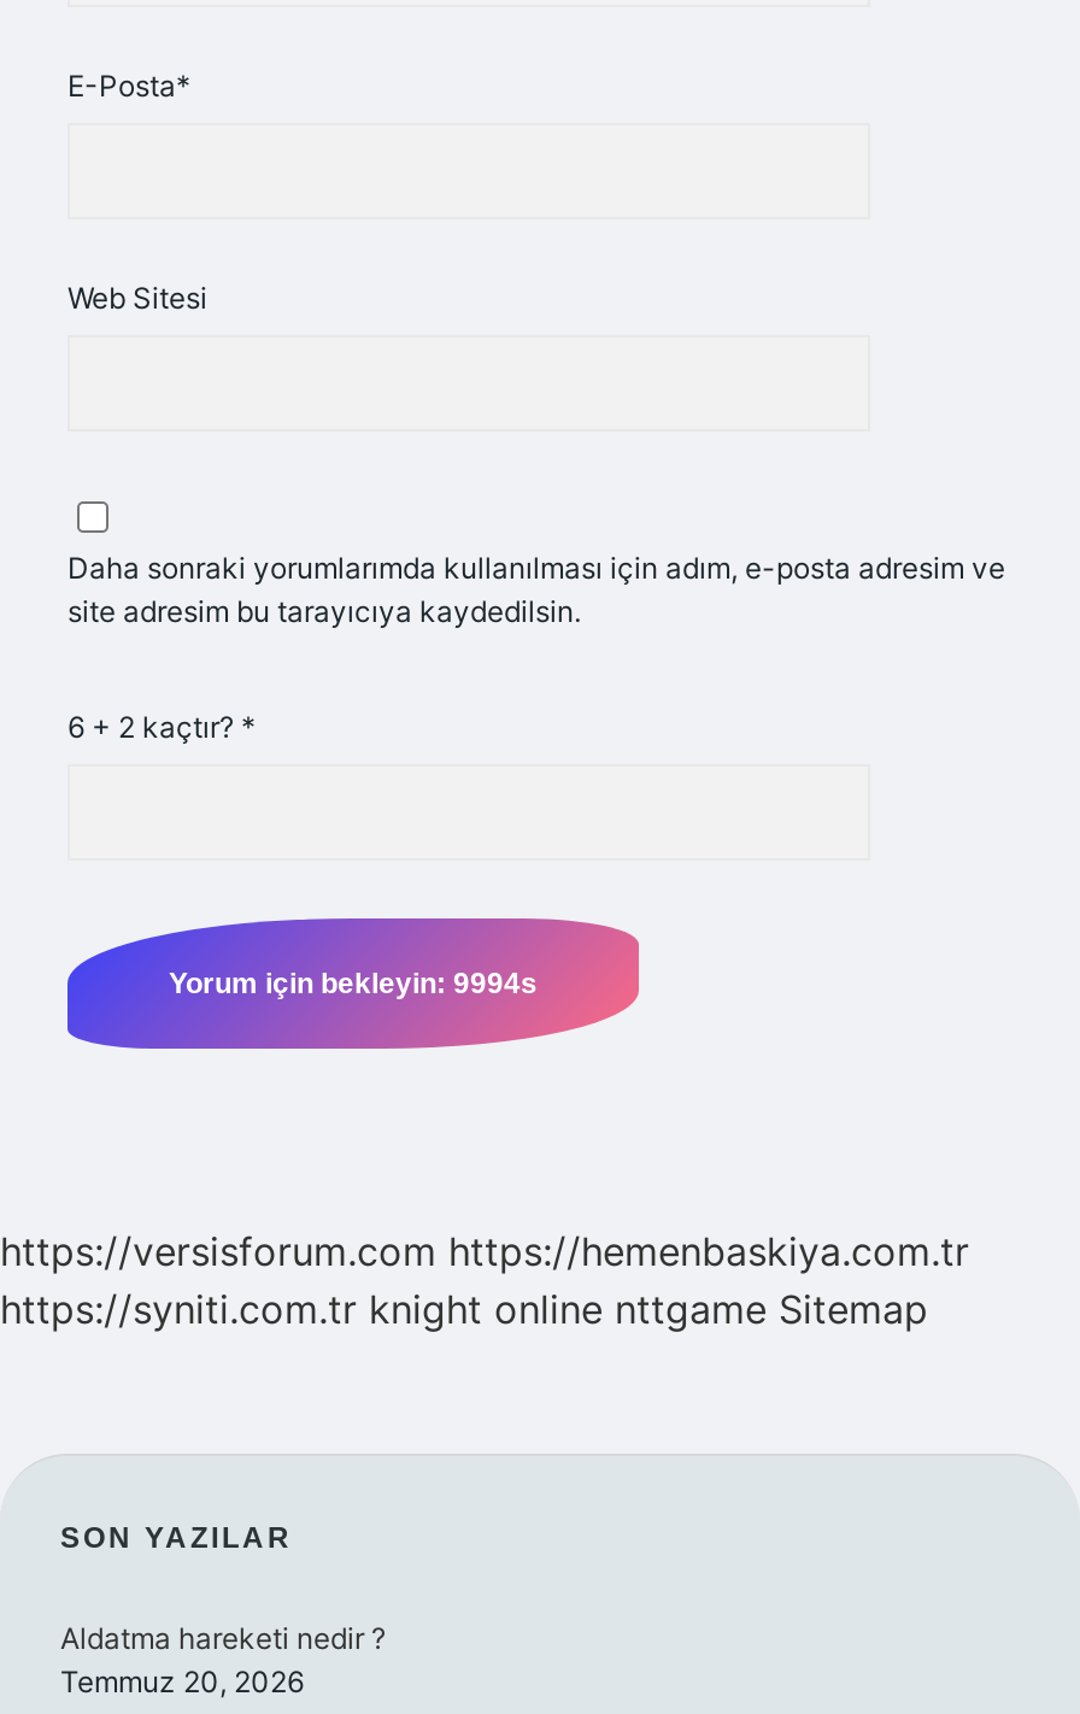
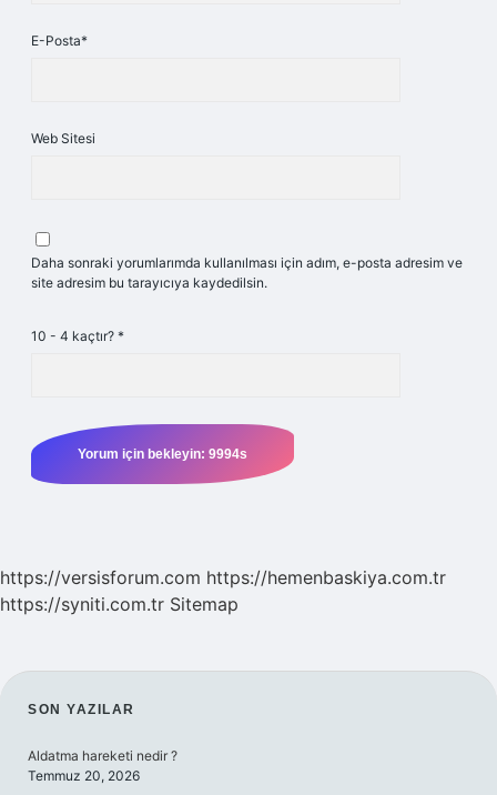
[67,709,256,745] 6 + 2 kaçtır? * -> [31,328,124,344] 10 - 4 kaçtır? *
[0,1285,928,1333] https://syniti.com.tr knight online nttgame Sitemap -> [0,593,239,615] https://syniti.com.tr Sitemap

